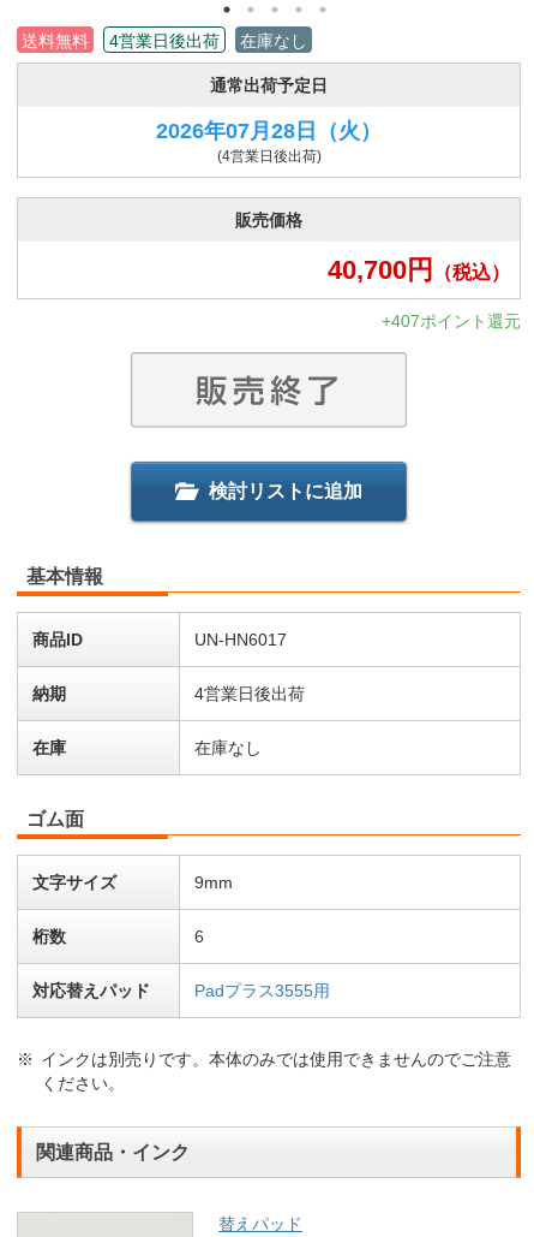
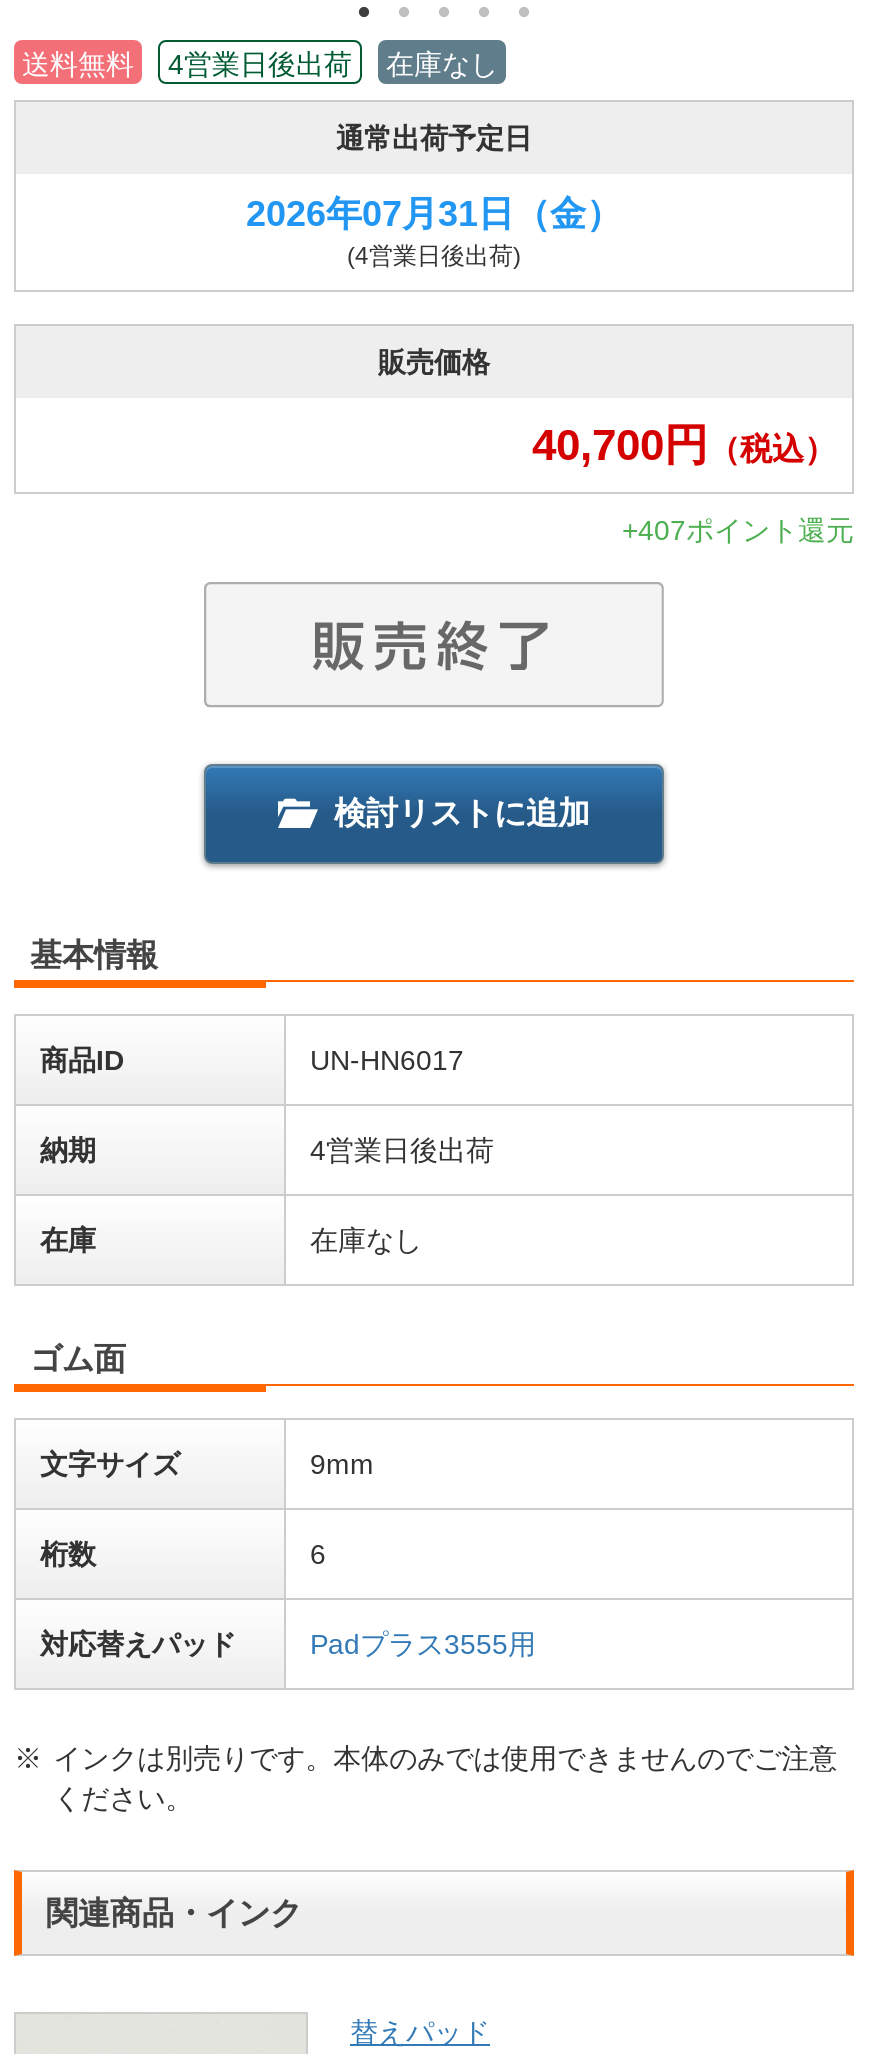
[156,119,382,143] 2026年07月28日（火） -> [246,194,622,234] 2026年07月31日（金）

